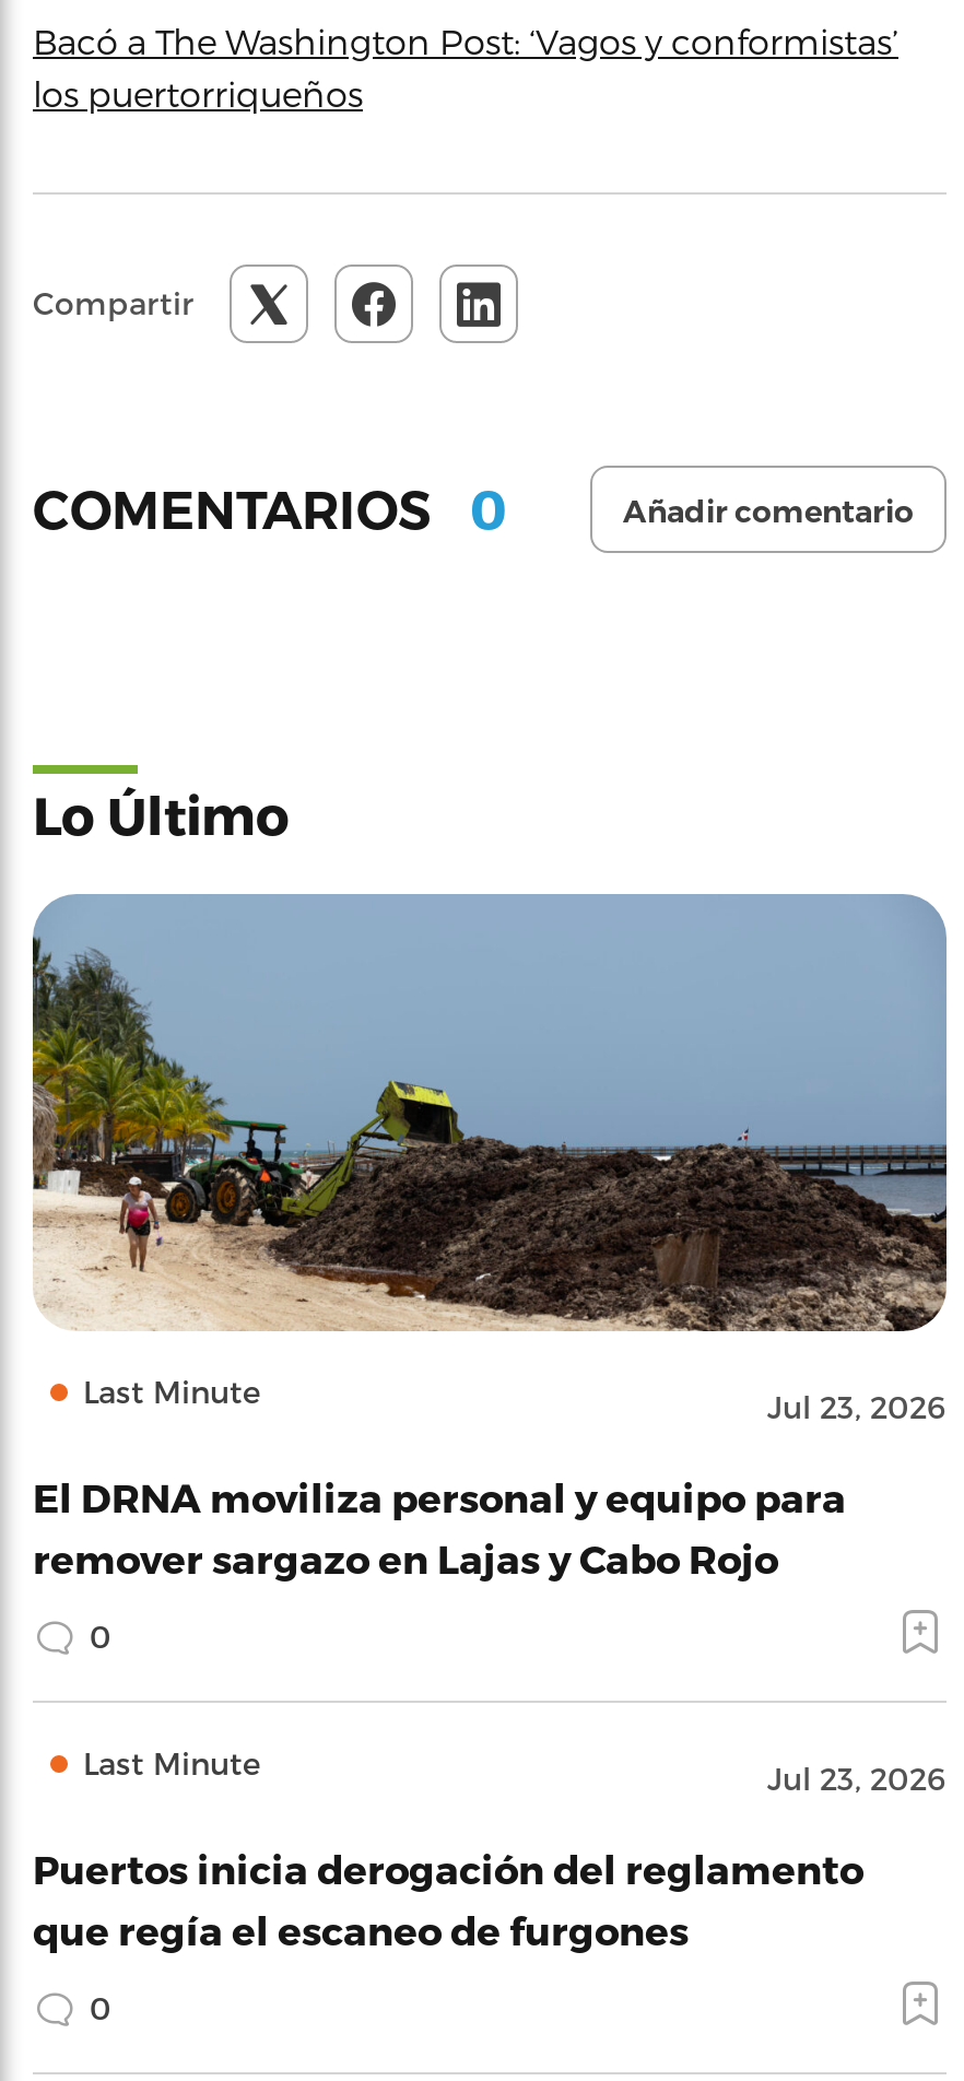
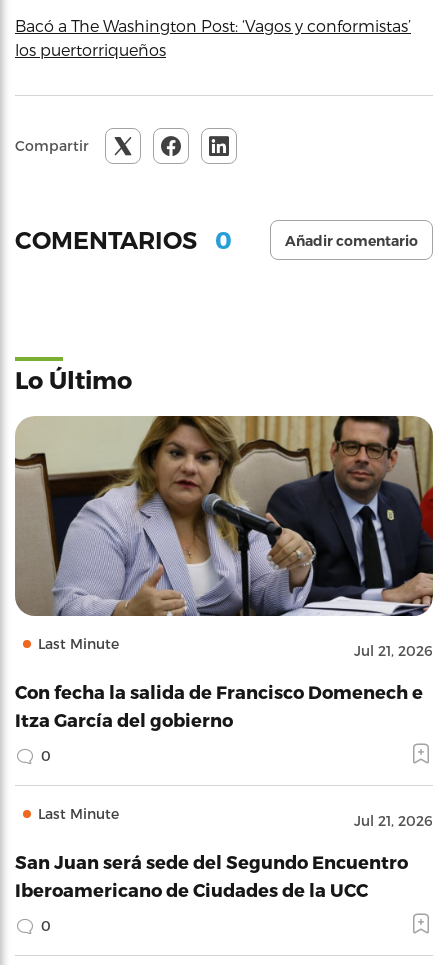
[31,892,949,1425] [image] | Jul 23, 2026 -> [15,415,434,659] [image] | Jul 21, 2026
[33,1473,846,1580] El DRNA moviliza personal y equipo para | remover sargazo en Lajas y Cabo Rojo -> [15,681,423,730] Con fecha la salida de Francisco Domenech e | Itza García del gobierno
[767,1760,947,1797] Jul 23, 2026 -> [354,812,433,829] Jul 21, 2026
[33,1845,863,1952] Puertos inicia derogación del reglamento | que regía el escaneo de furgones -> [15,851,408,900] San Juan será sede del Segundo Encuentro | Iberoamericano de Ciudades de la UCC

